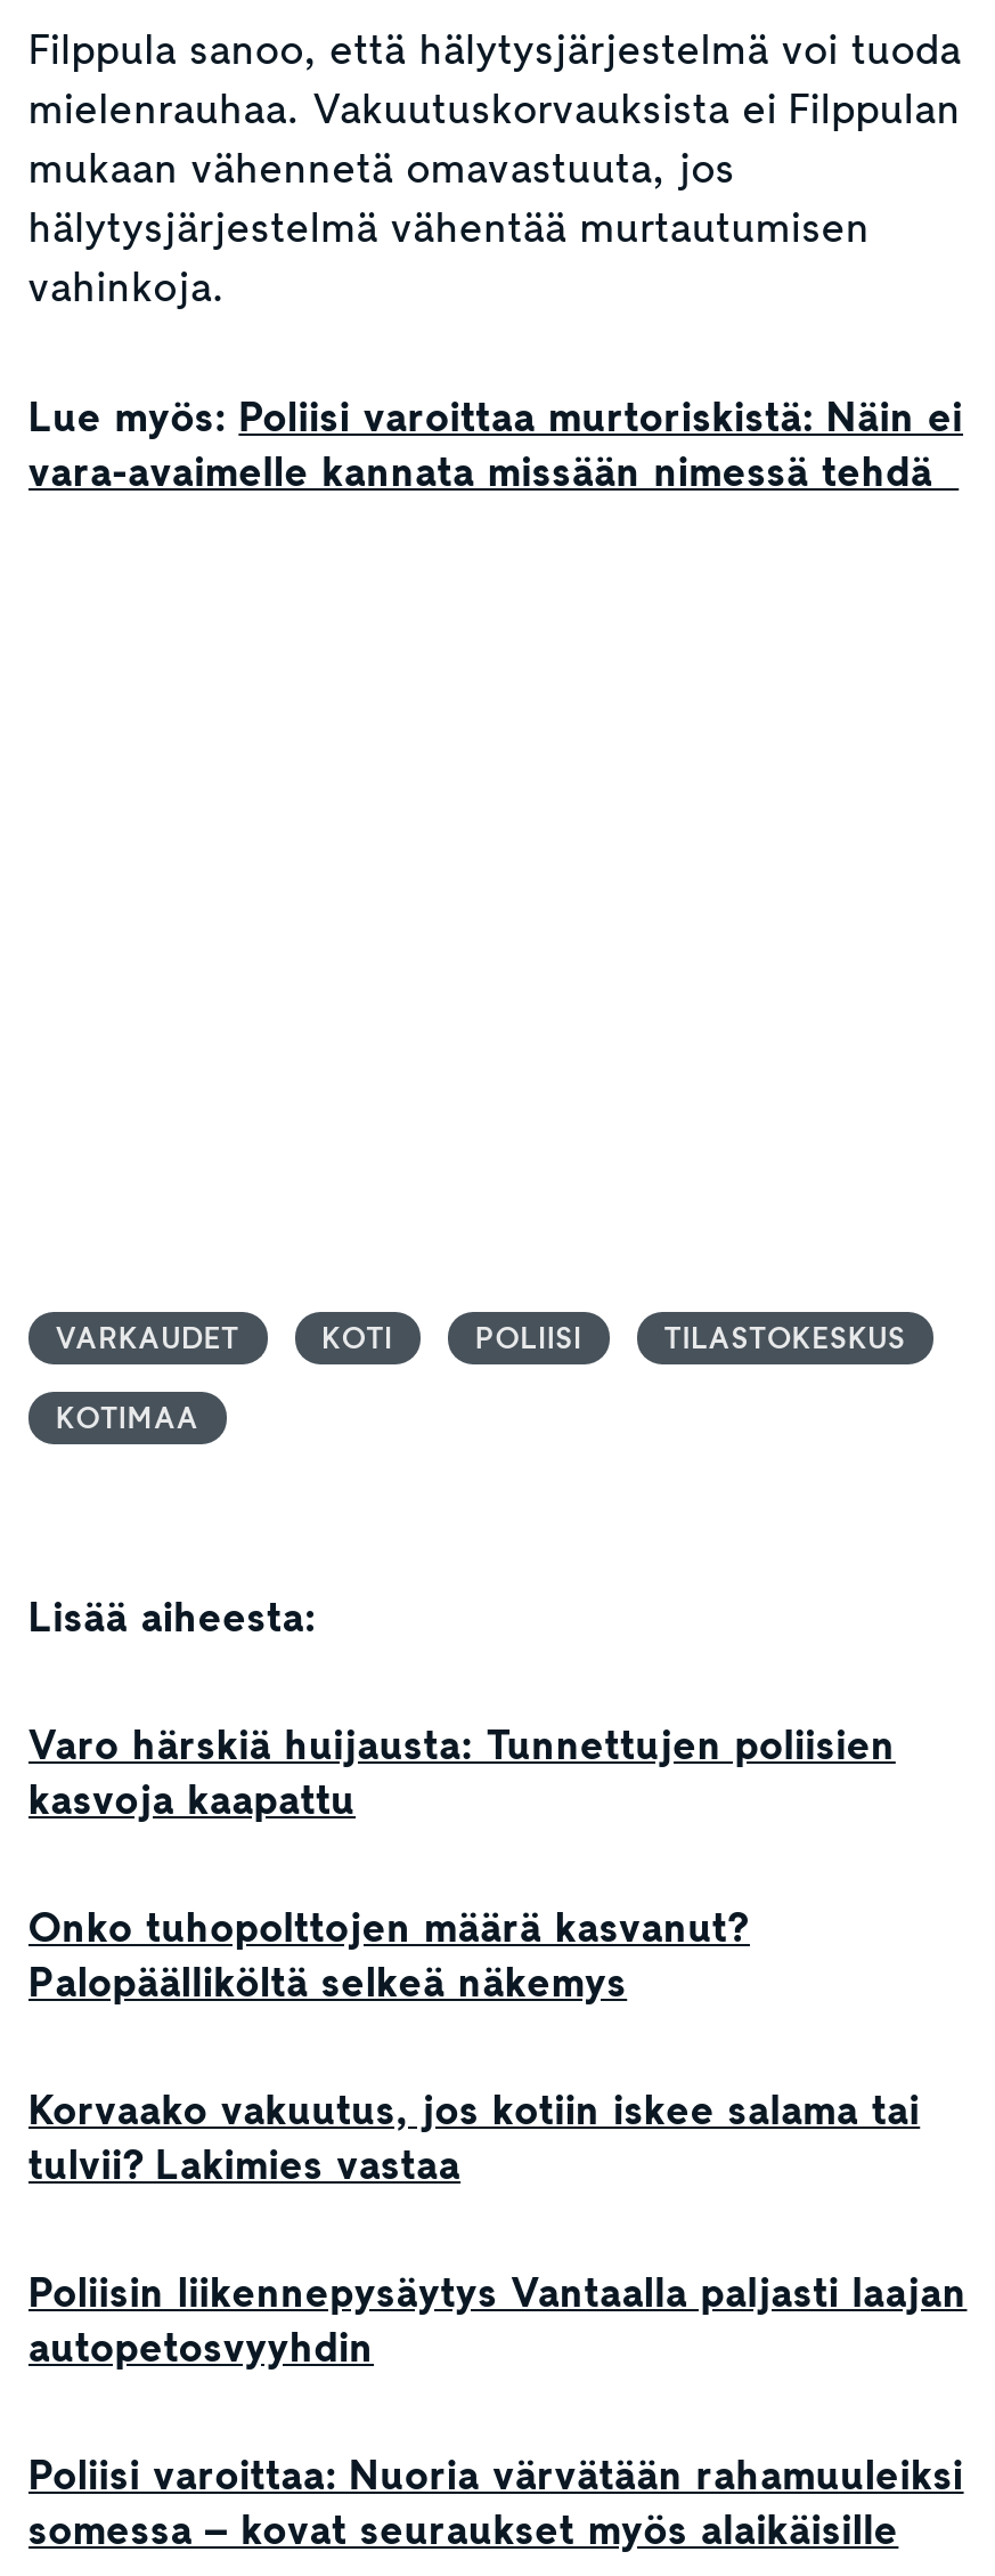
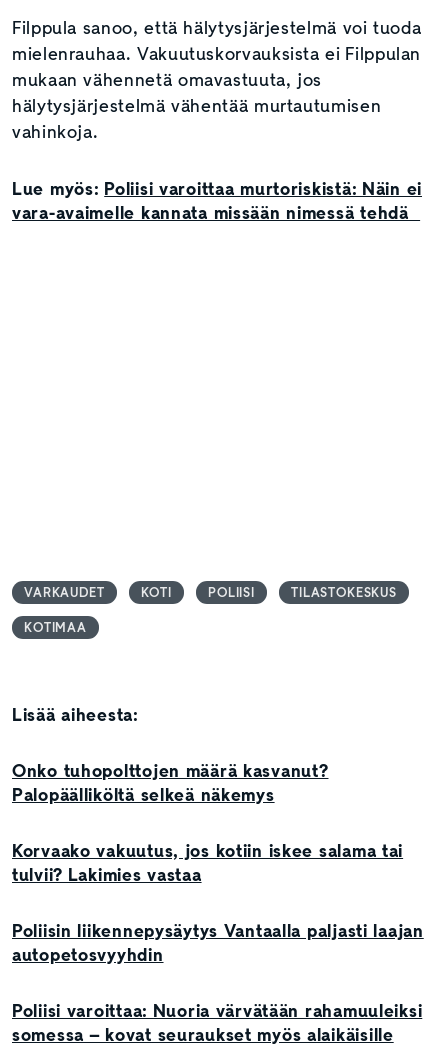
[28,1718,896,1828] Varo härskiä huijausta: Tunnettujen poliisien | kasvoja kaapattu -> none

